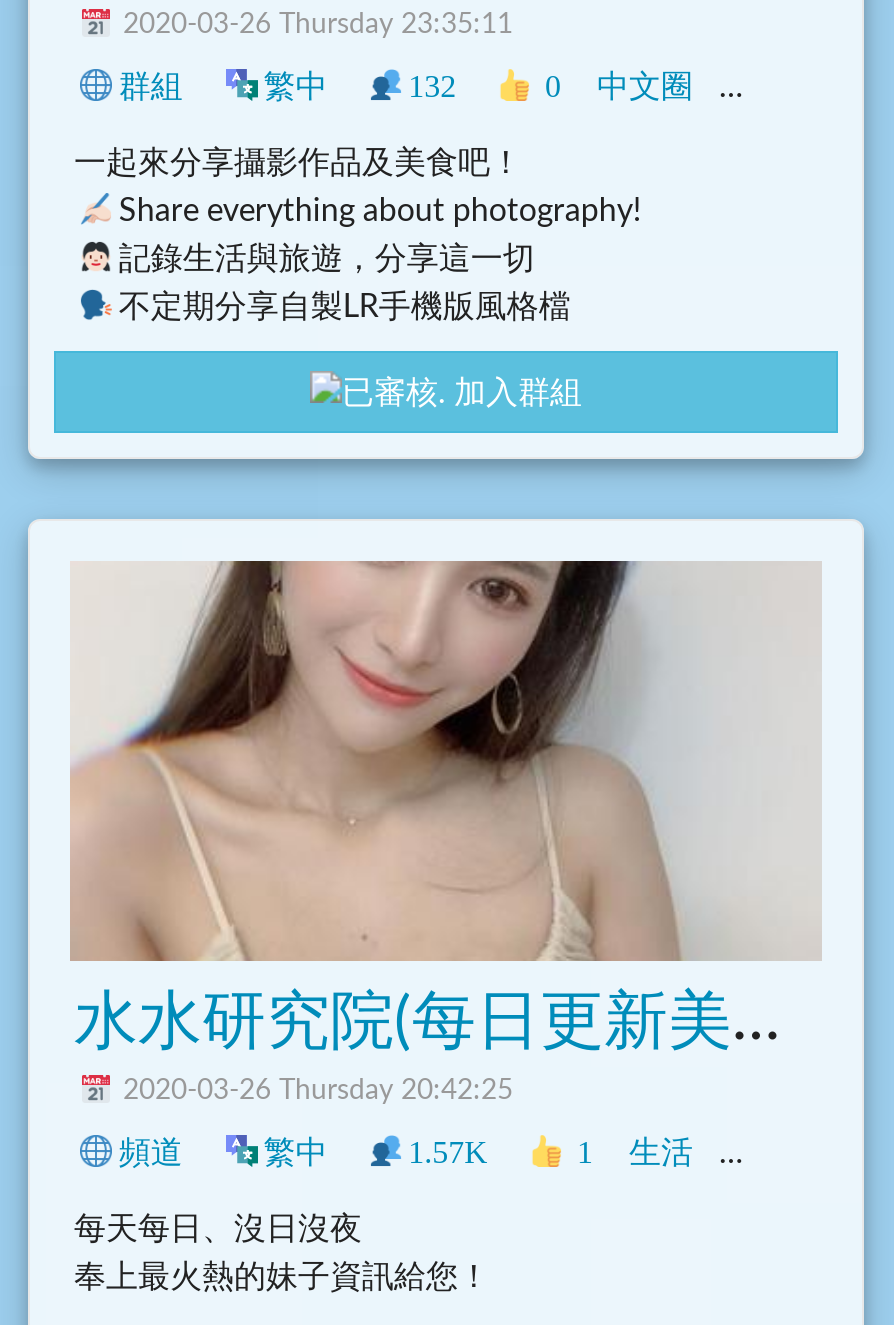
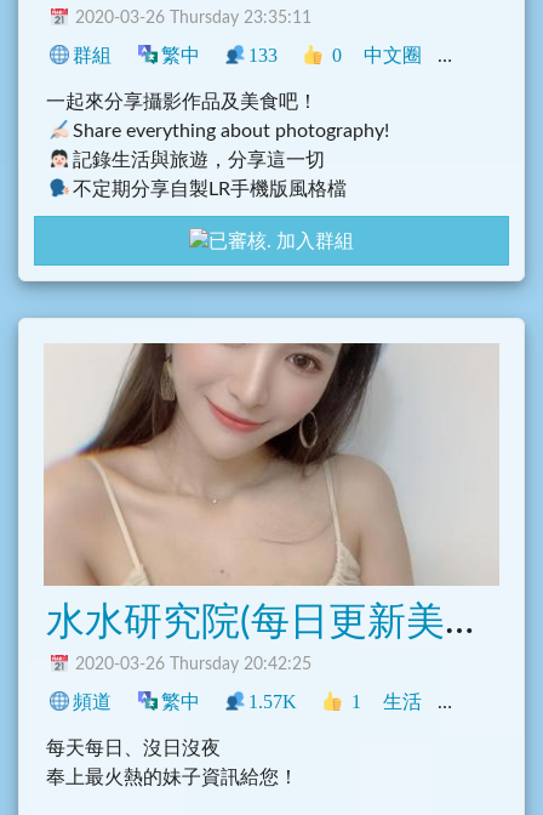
[408,70,456,104] 132 -> [249,45,278,66] 133

